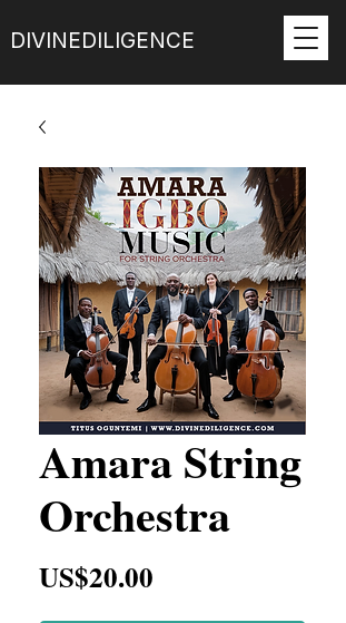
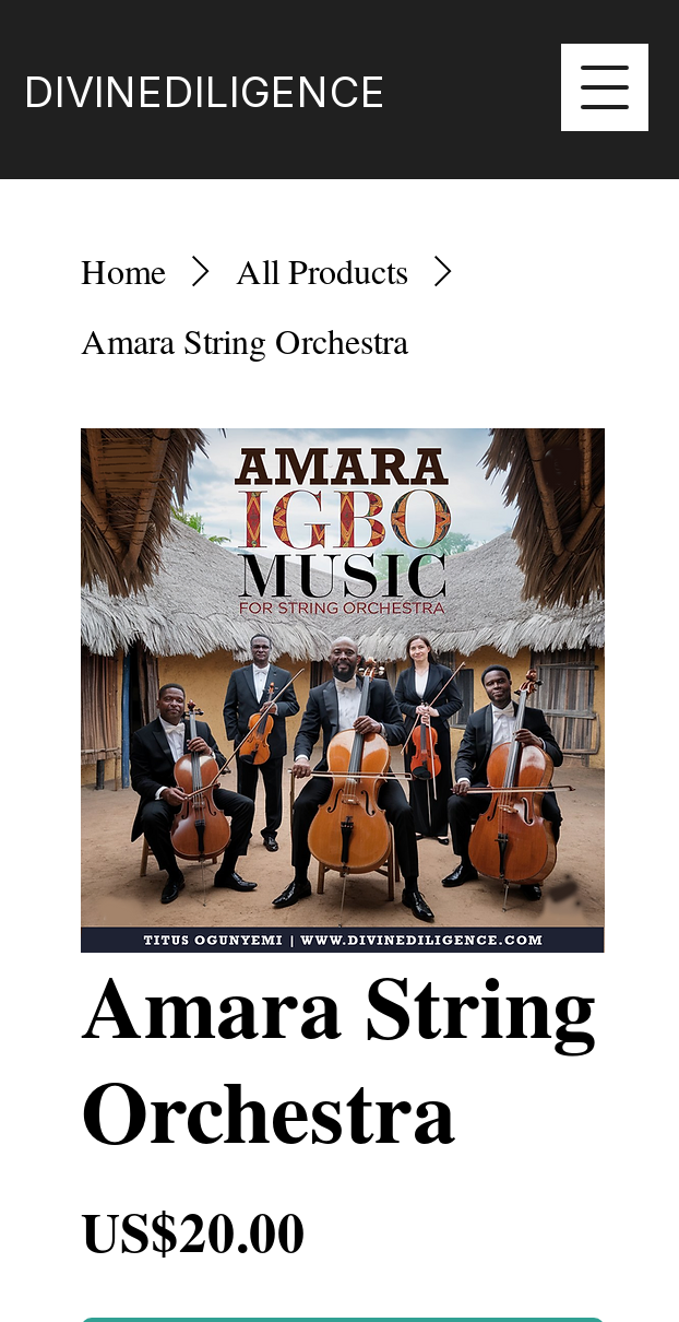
none -> [81,247,408,363] Home | All Products | Amara String Orchestra

